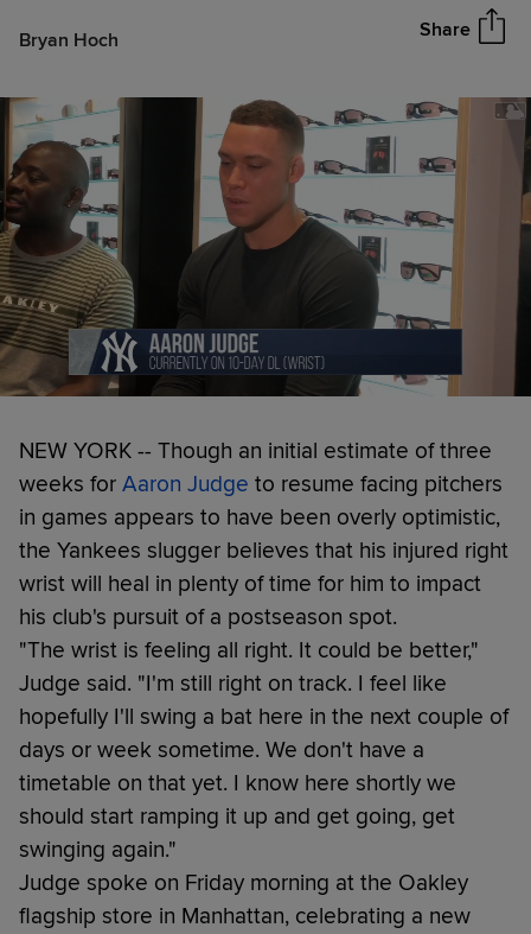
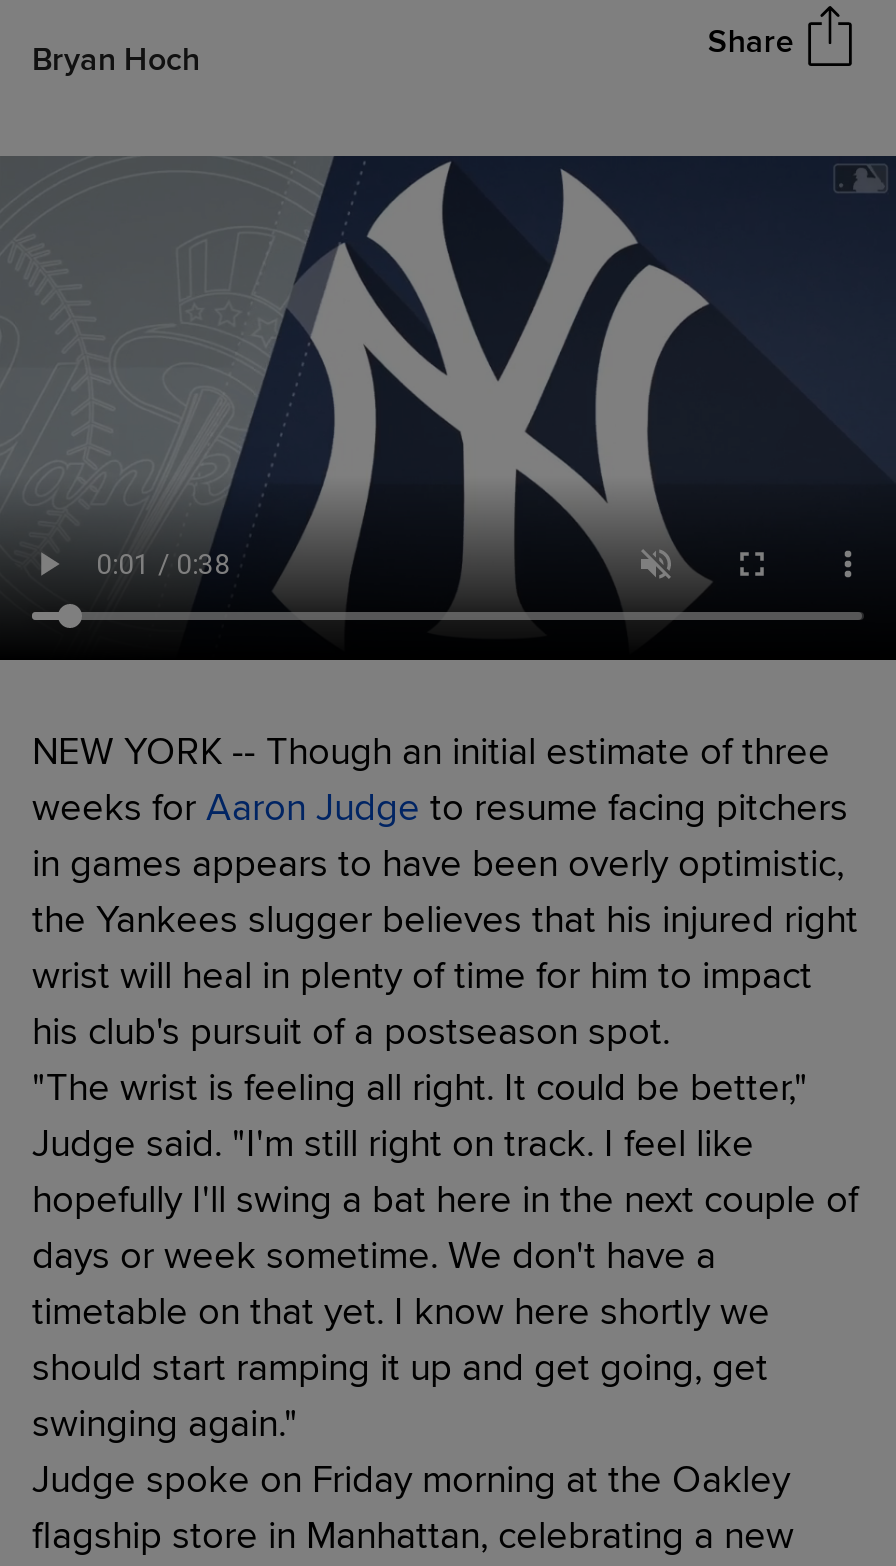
[4,96,527,398] [image] -> [6,154,890,662] [image]

